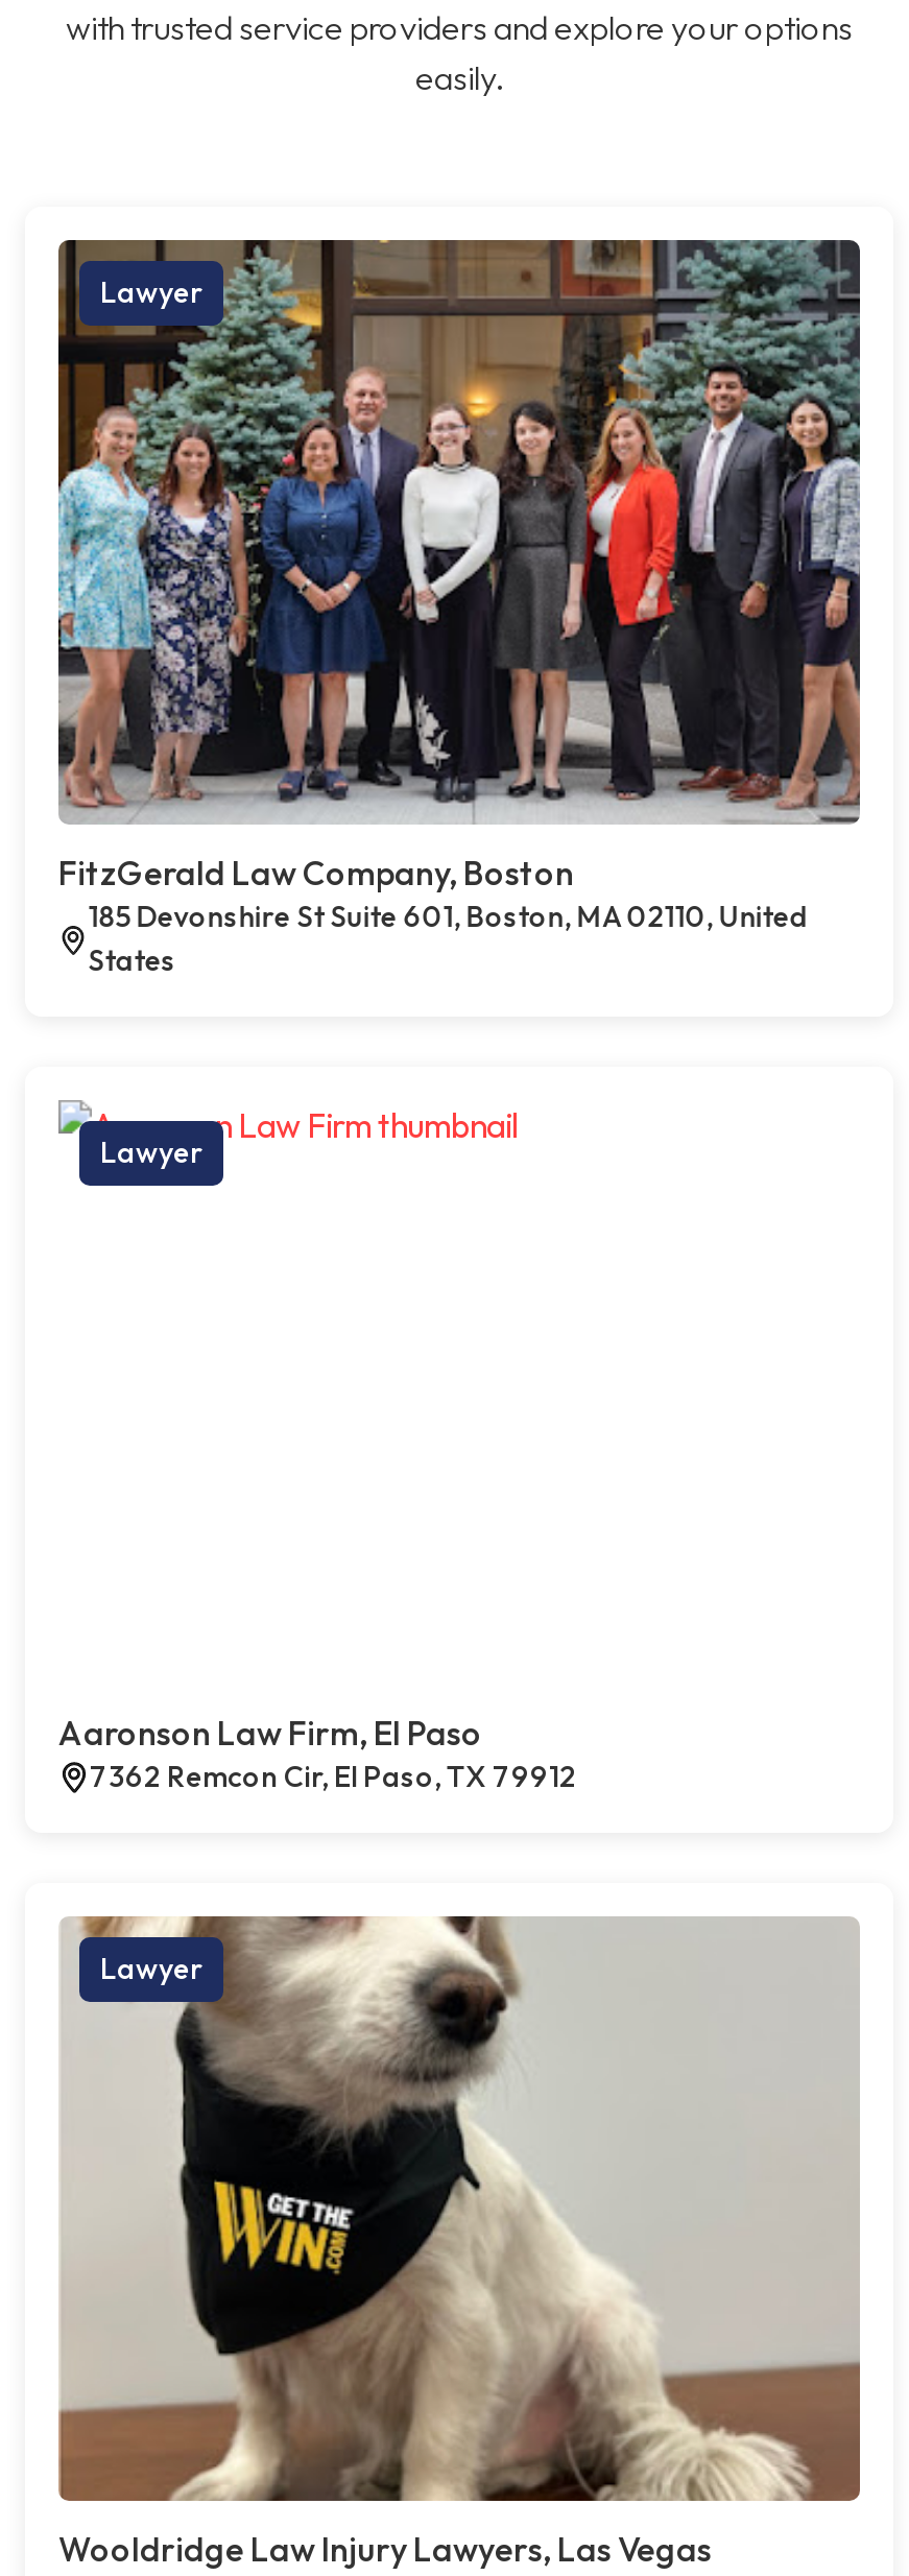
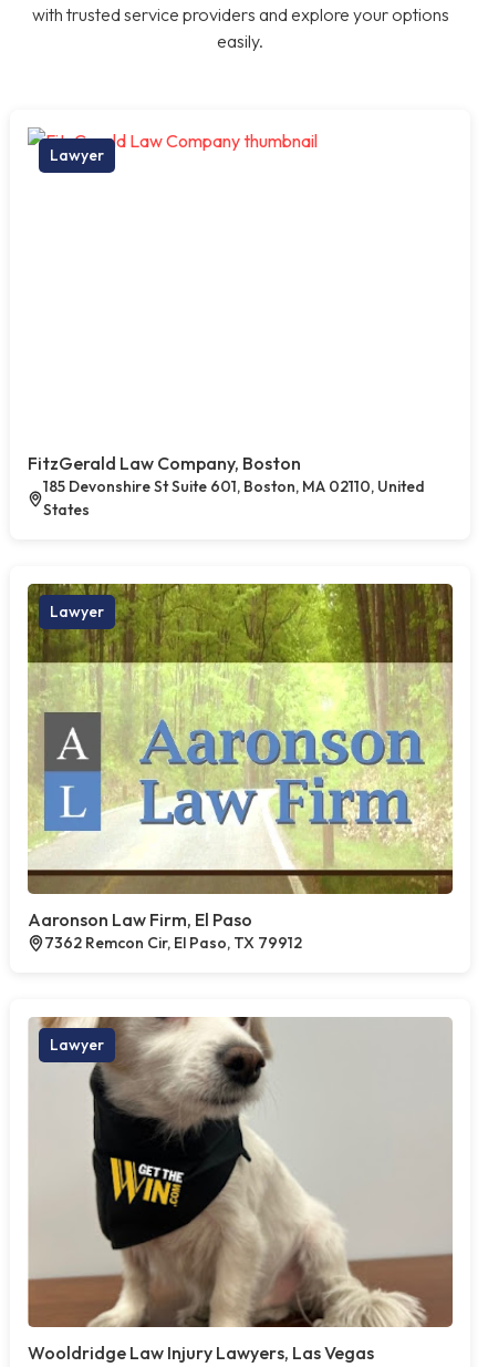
[56,238,862,825] [image] -> none
none -> [27,583,454,895] [image]

